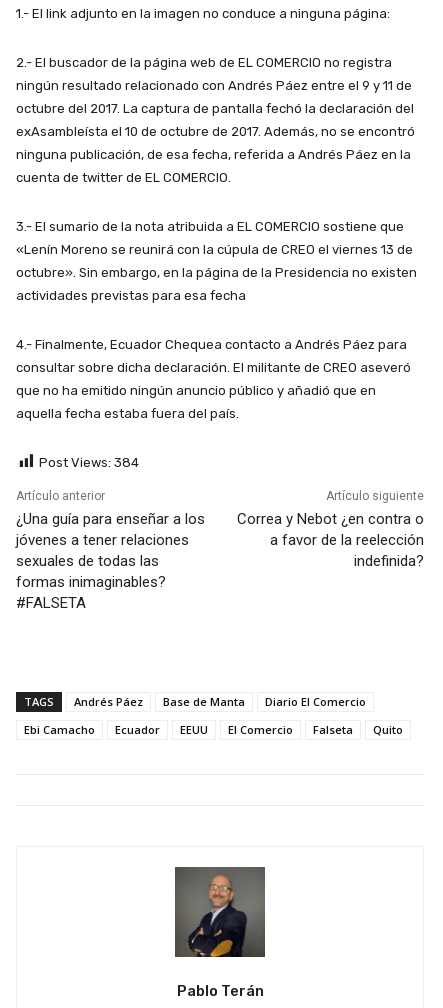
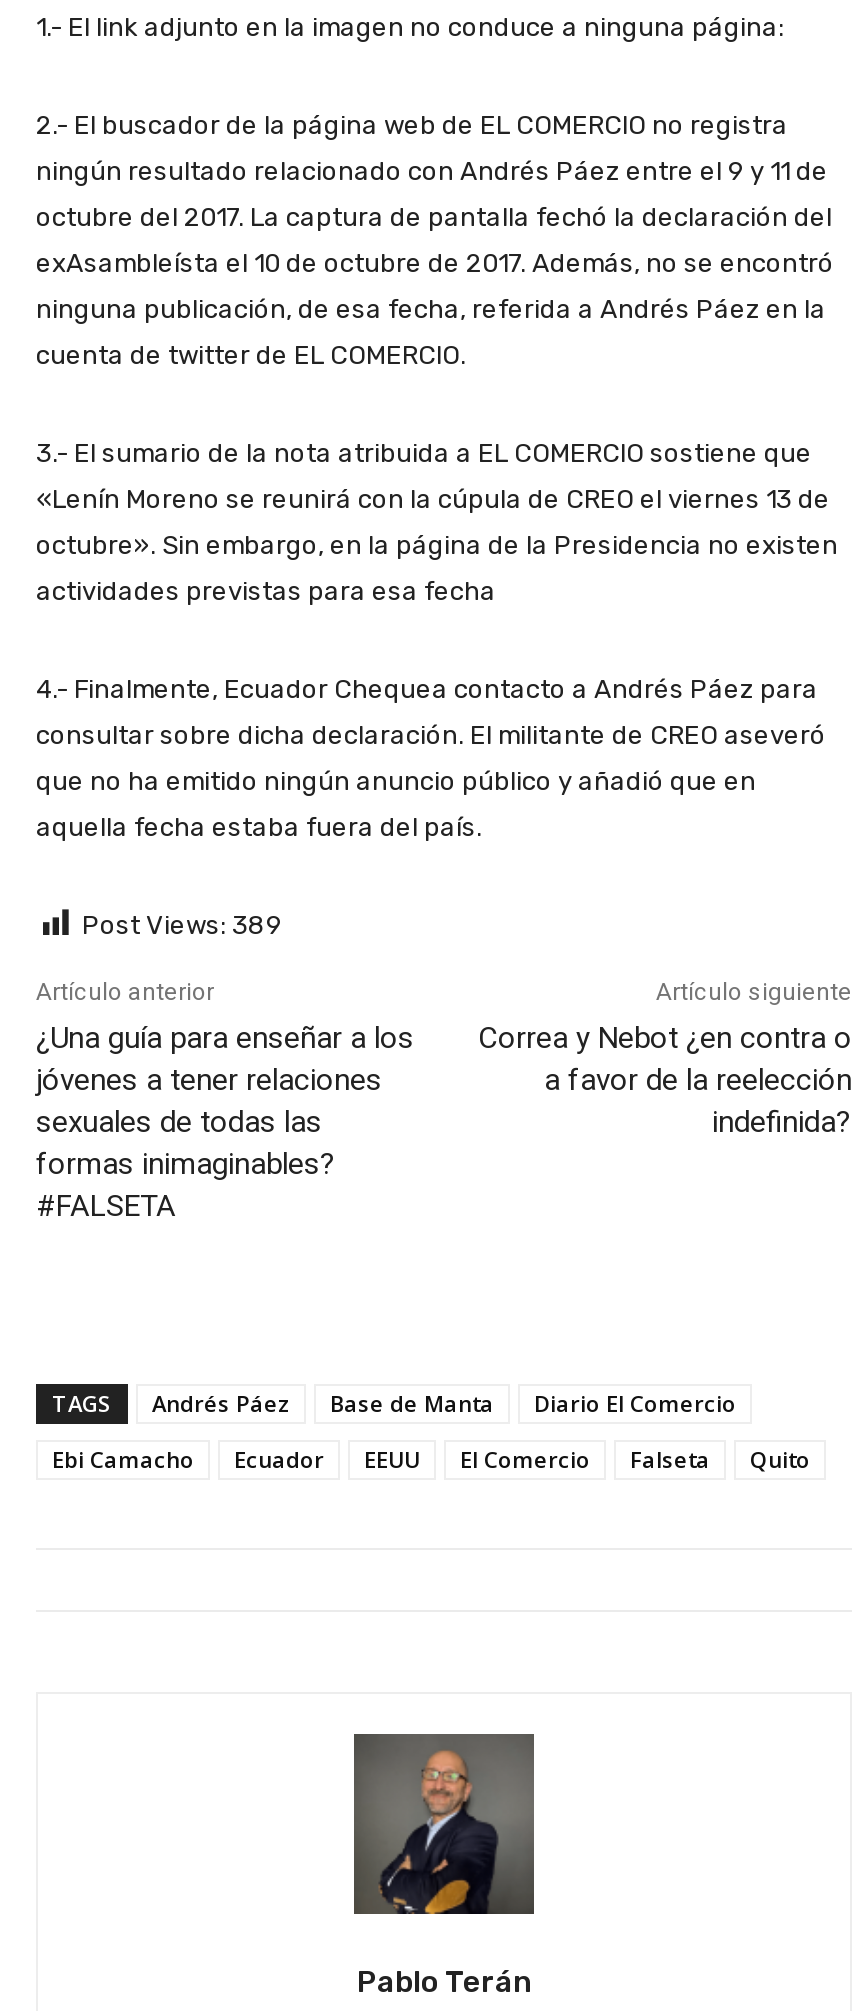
[39,455,139,470] Post Views: 384 -> [82,910,282,940] Post Views: 389

